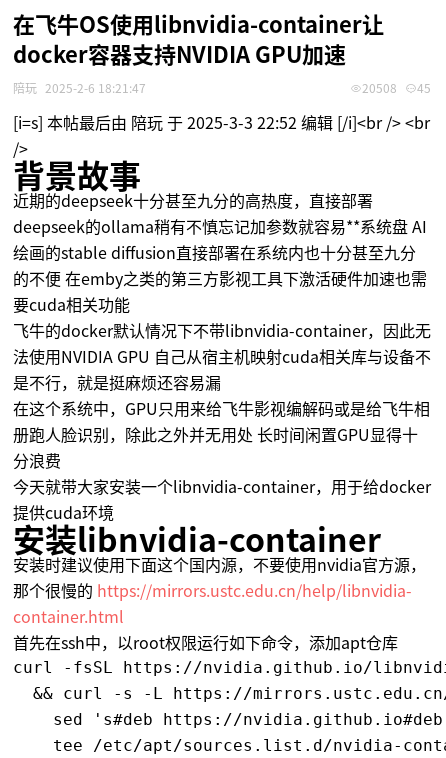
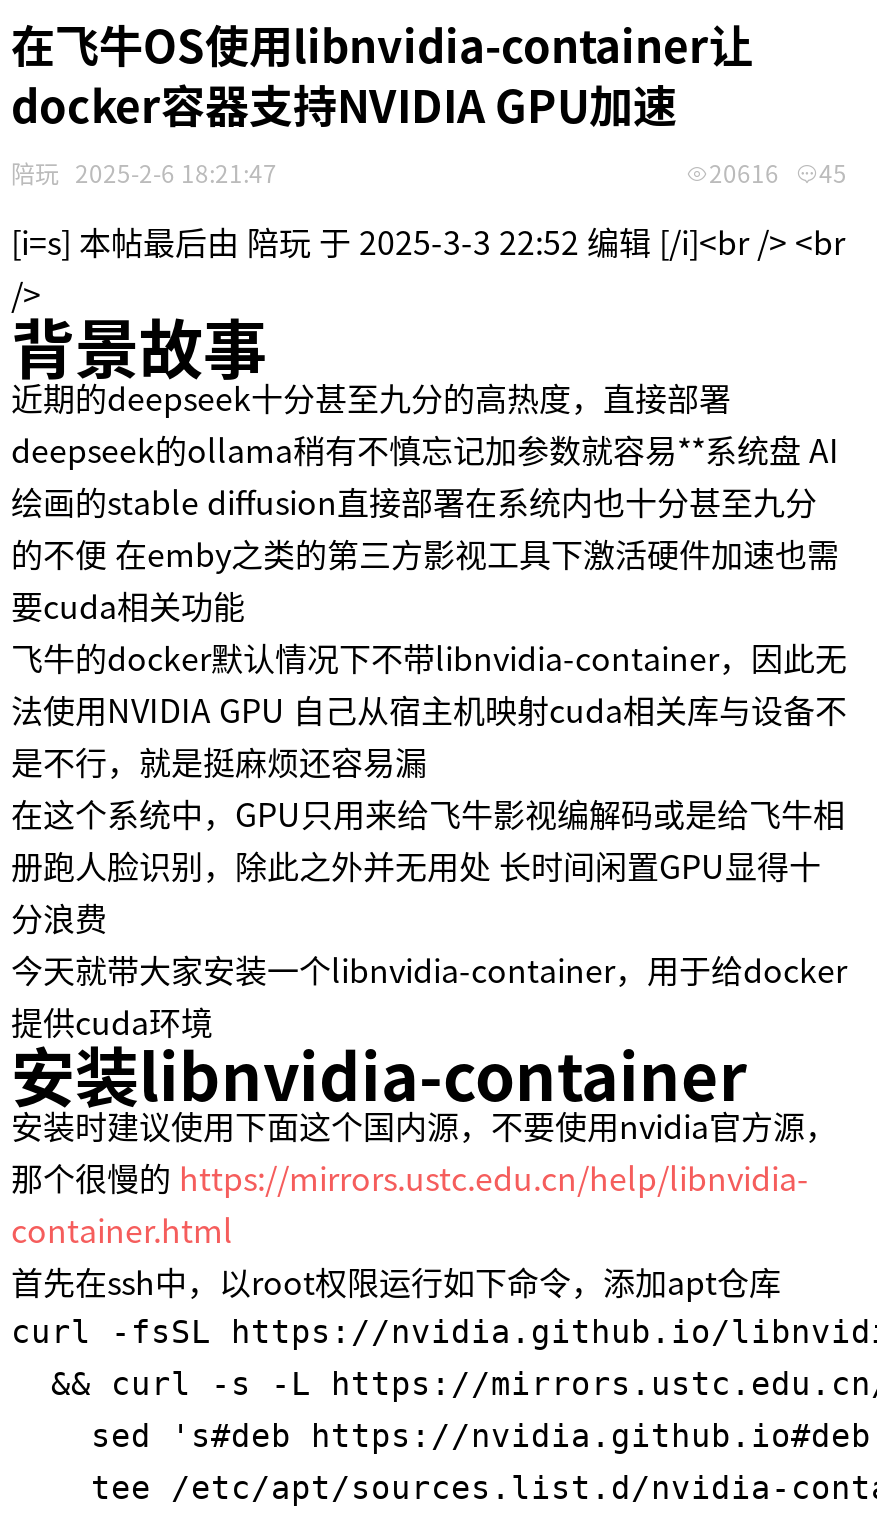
[362,79,431,96] 20508 45 -> [709,155,847,189] 20616 45

